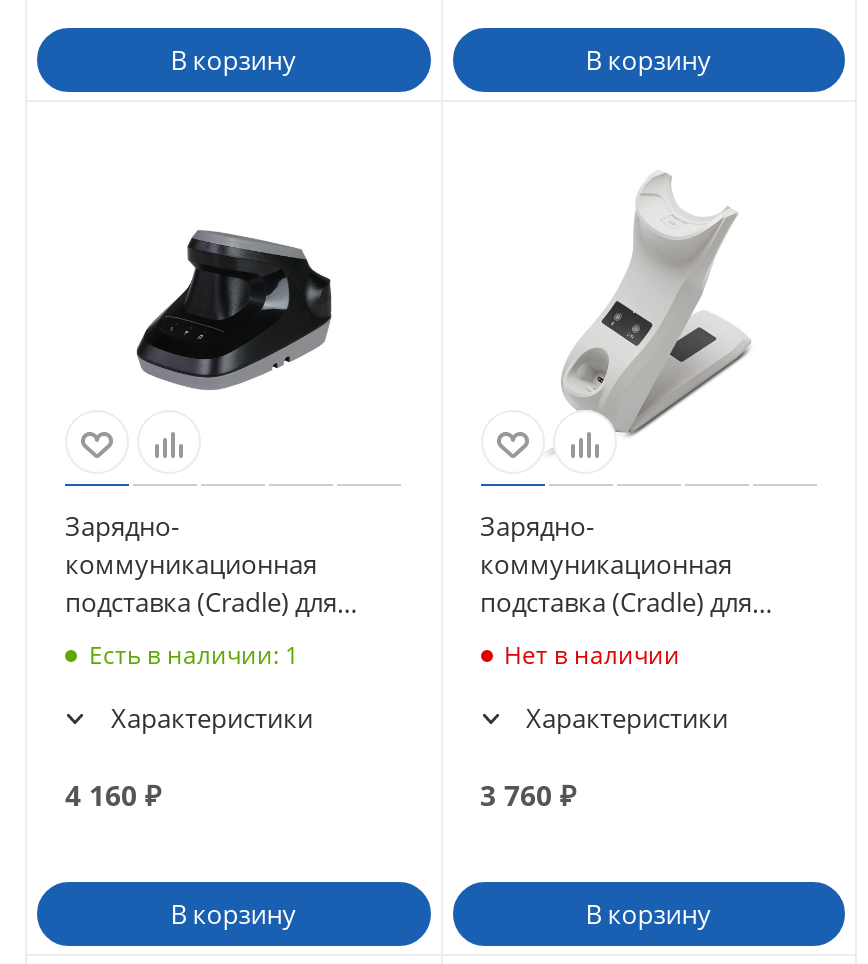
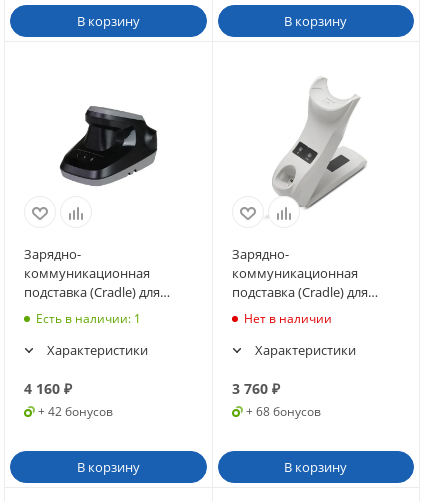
none -> [38,403,113,420] + 42 бонусов
none -> [245,403,320,420] + 68 бонусов

